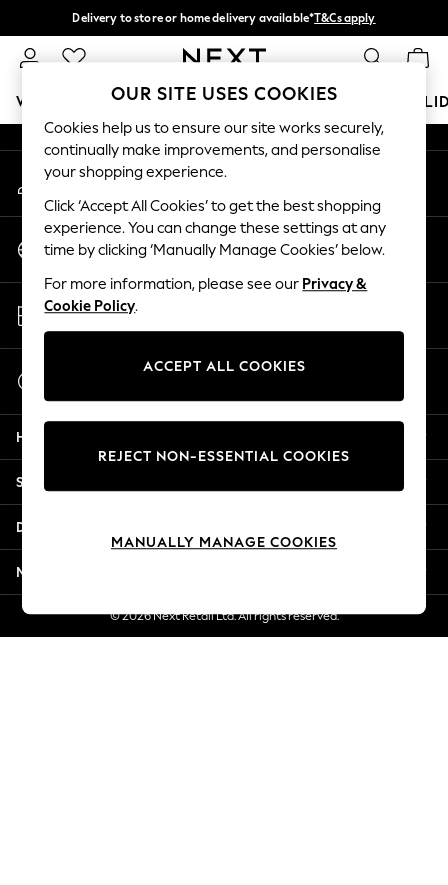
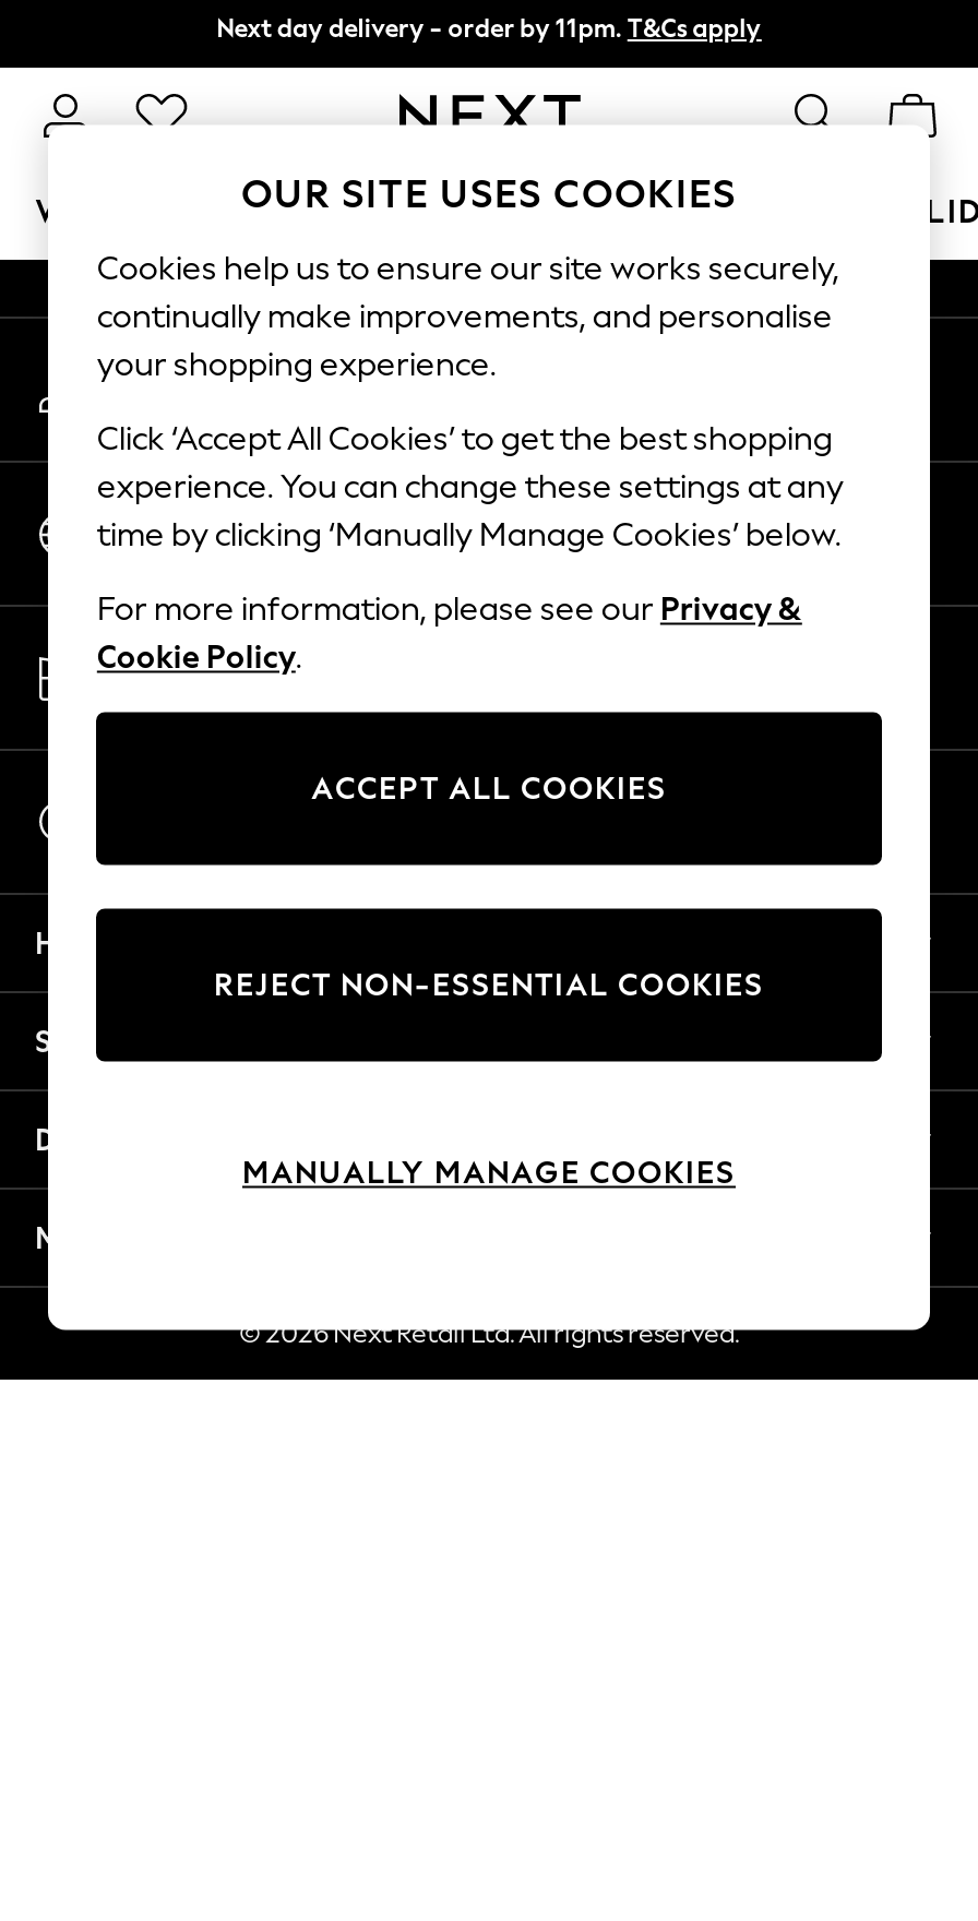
[72,11,376,25] Delivery to store or home delivery available* T&Cs apply -> [216,13,762,44] Next day delivery - order by 11pm. T&Cs apply

